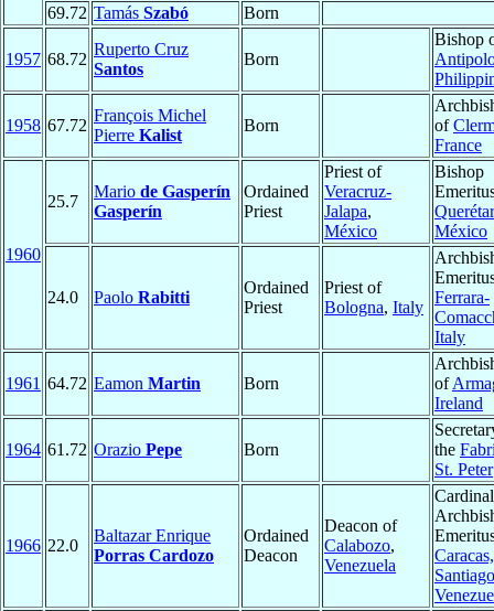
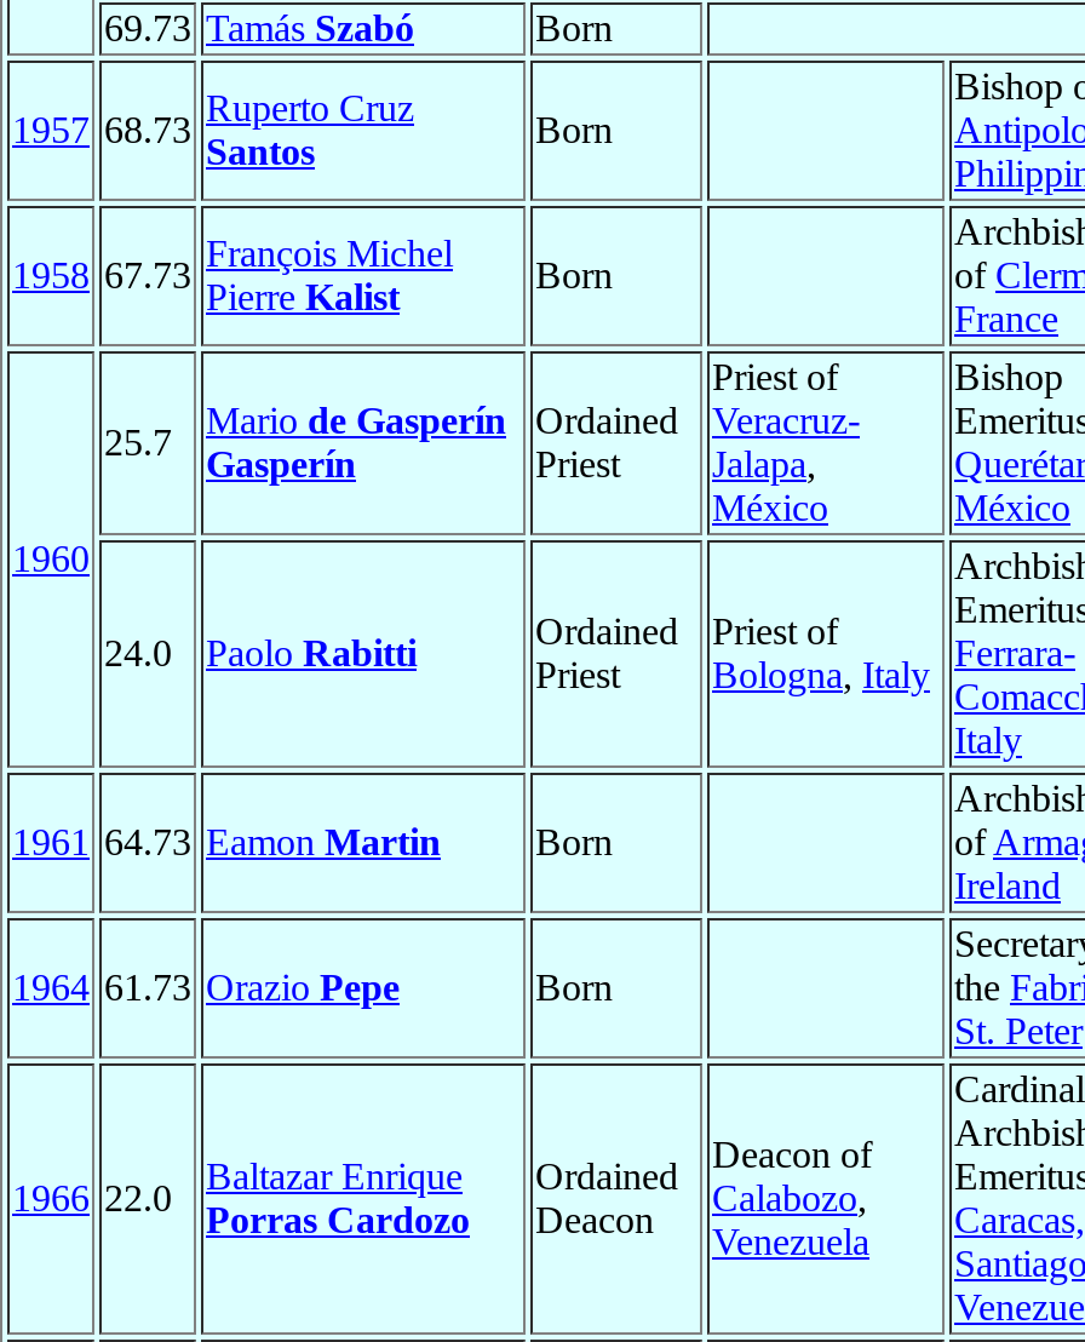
[47,4,189,22] 69.72 Tamás Szabó -> [104,8,414,49] 69.73 Tamás Szabó
[6,50,87,69] 1957 68.72 -> [12,110,191,151] 1957 68.73
[6,116,87,135] 1958 67.72 -> [12,255,191,296] 1958 67.73
[6,374,201,393] 1961 64.72 Eamon Martin -> [12,822,441,863] 1961 64.73 Eamon Martin
[6,440,182,459] 1964 61.72 Orazio Pepe -> [12,967,400,1008] 1964 61.73 Orazio Pepe

